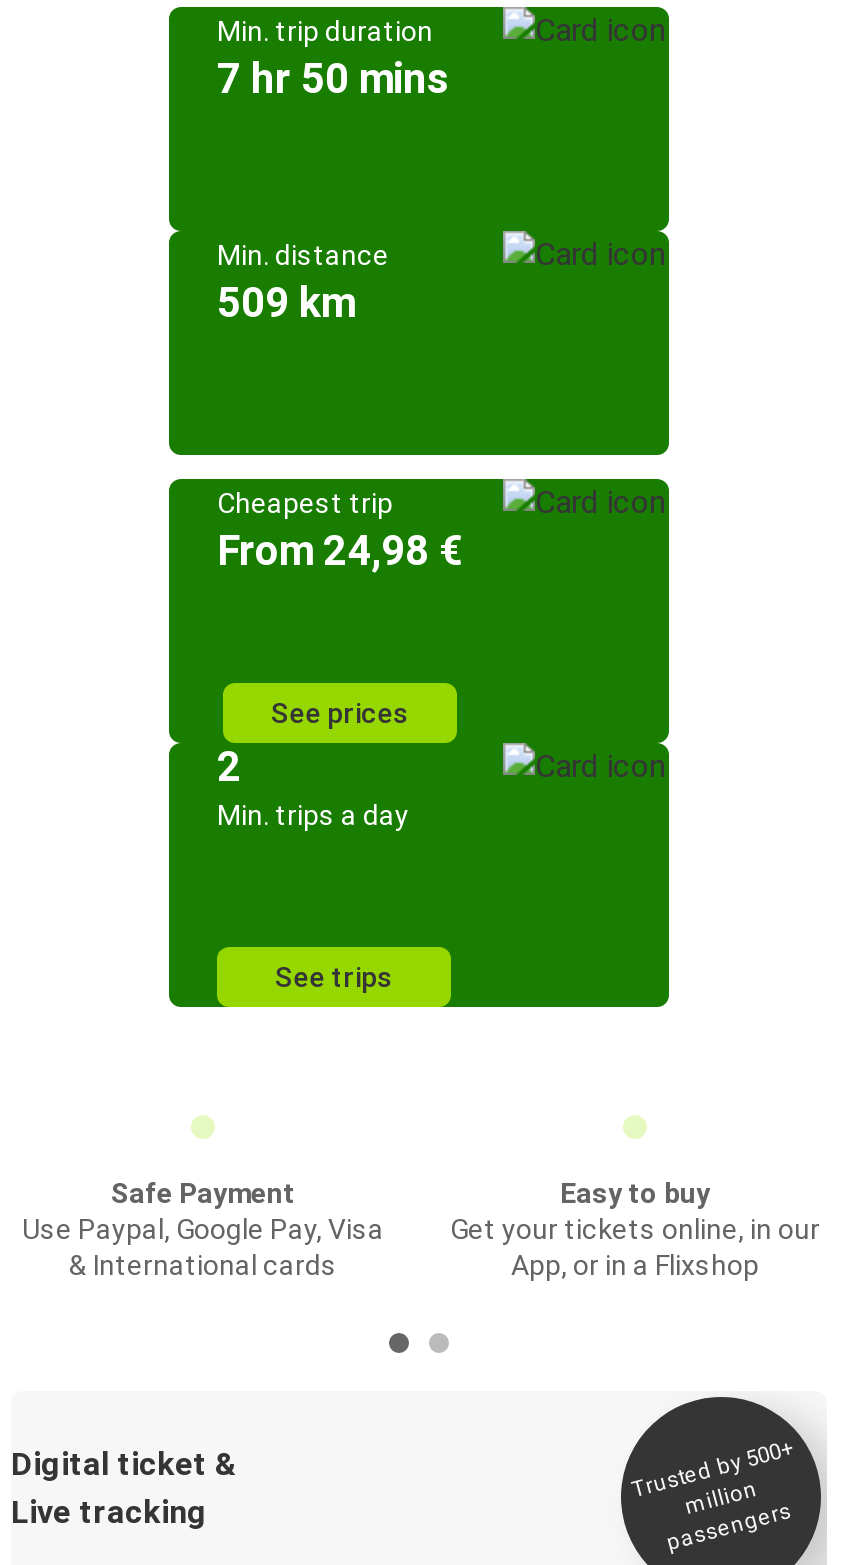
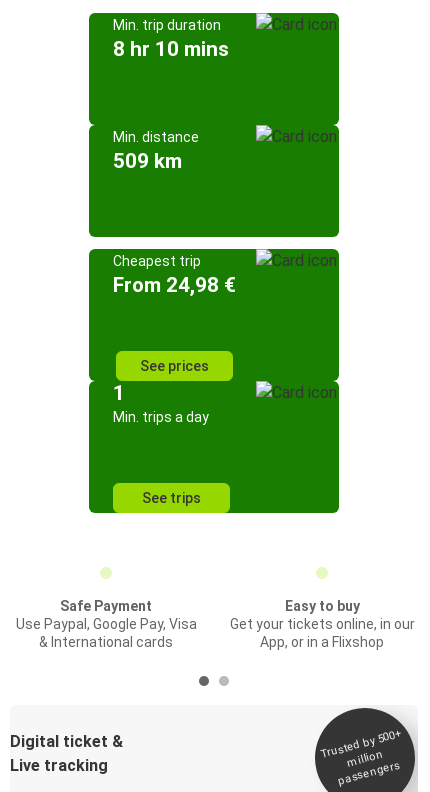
[217,55,449,103] 7 hr 50 mins -> [113,37,229,61] 8 hr 10 mins
[217,743,241,791] 2 -> [113,381,125,405] 1

